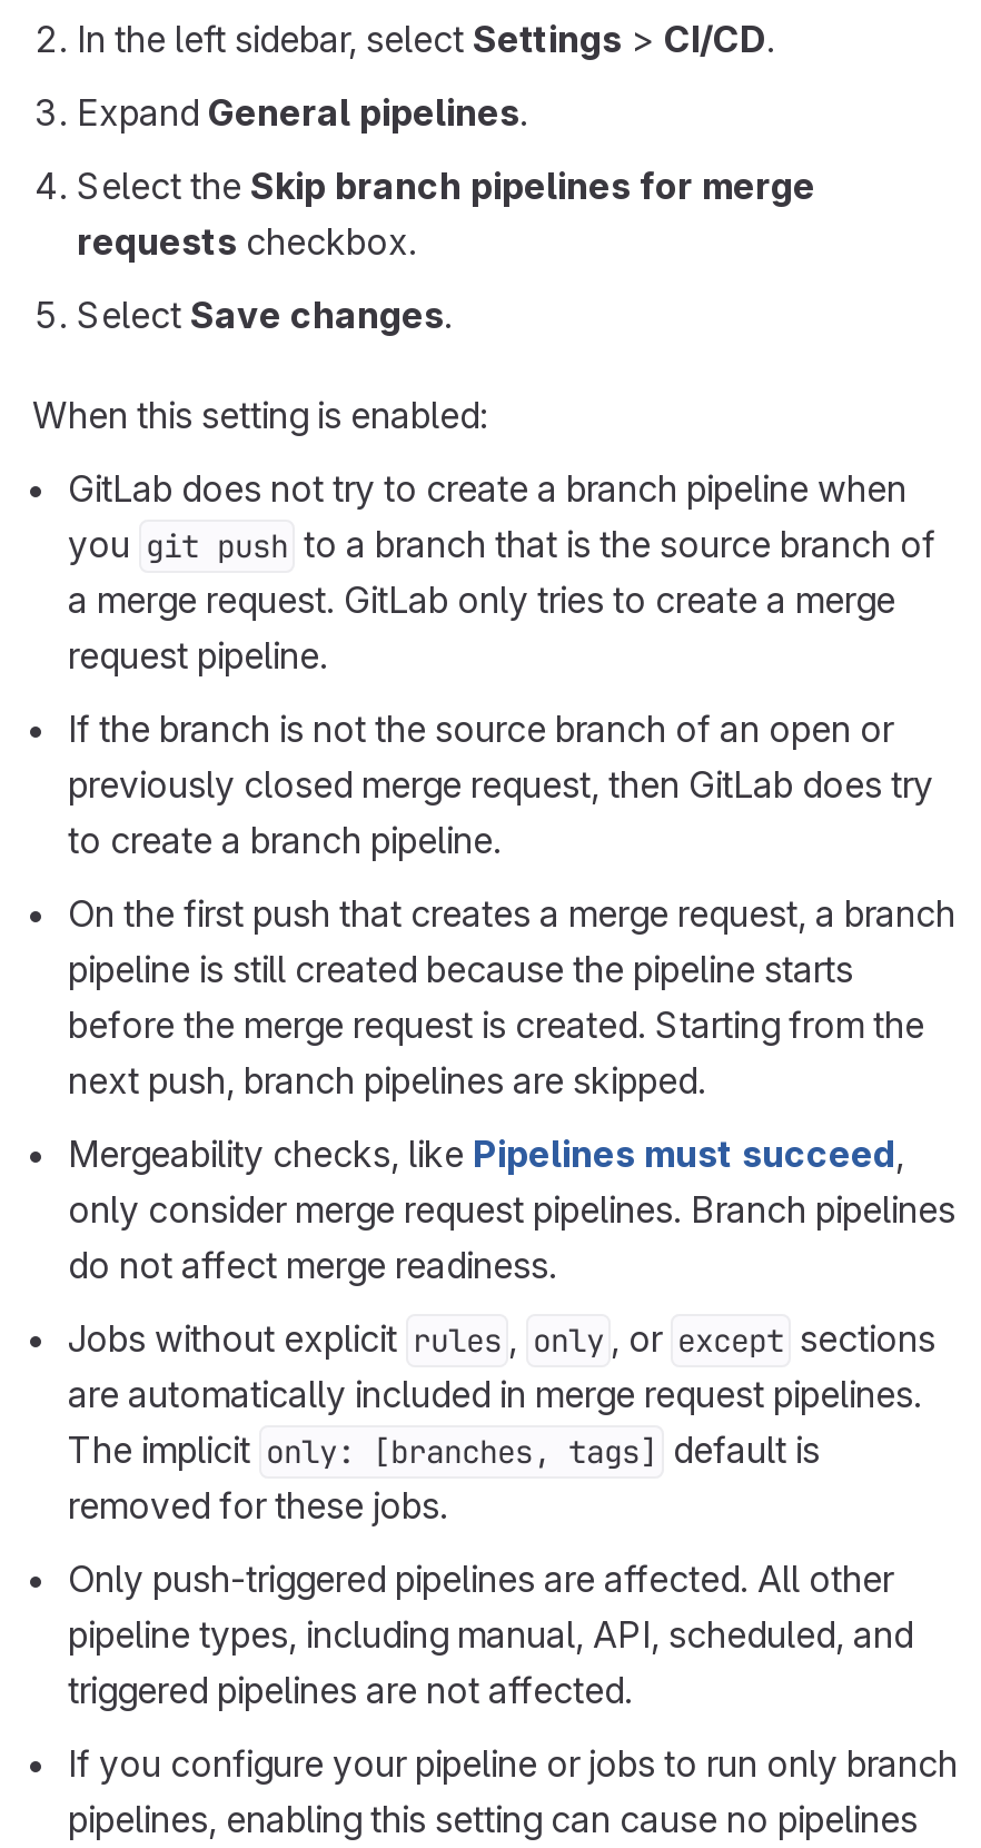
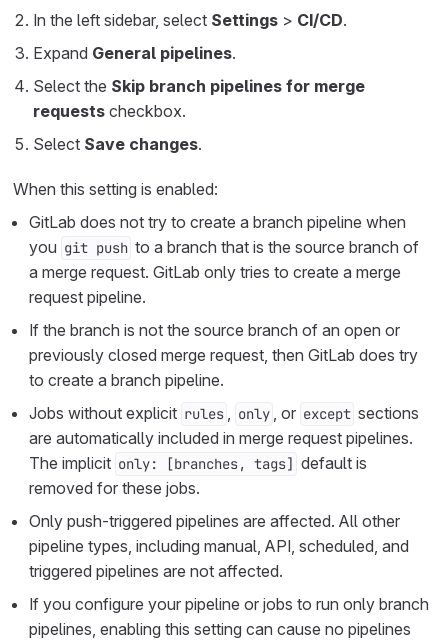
[68,891,955,1287] On the first push that creates a merge request, a branch | pipeline is still created because the pipeline starts | before the merge request is created. Starting from the | next push, branch pipelines are skipped. | Mergeability checks, like Pipelines must succeed, | only consider merge request pipelines. Branch pipelines | do not affect merge readiness. -> none

